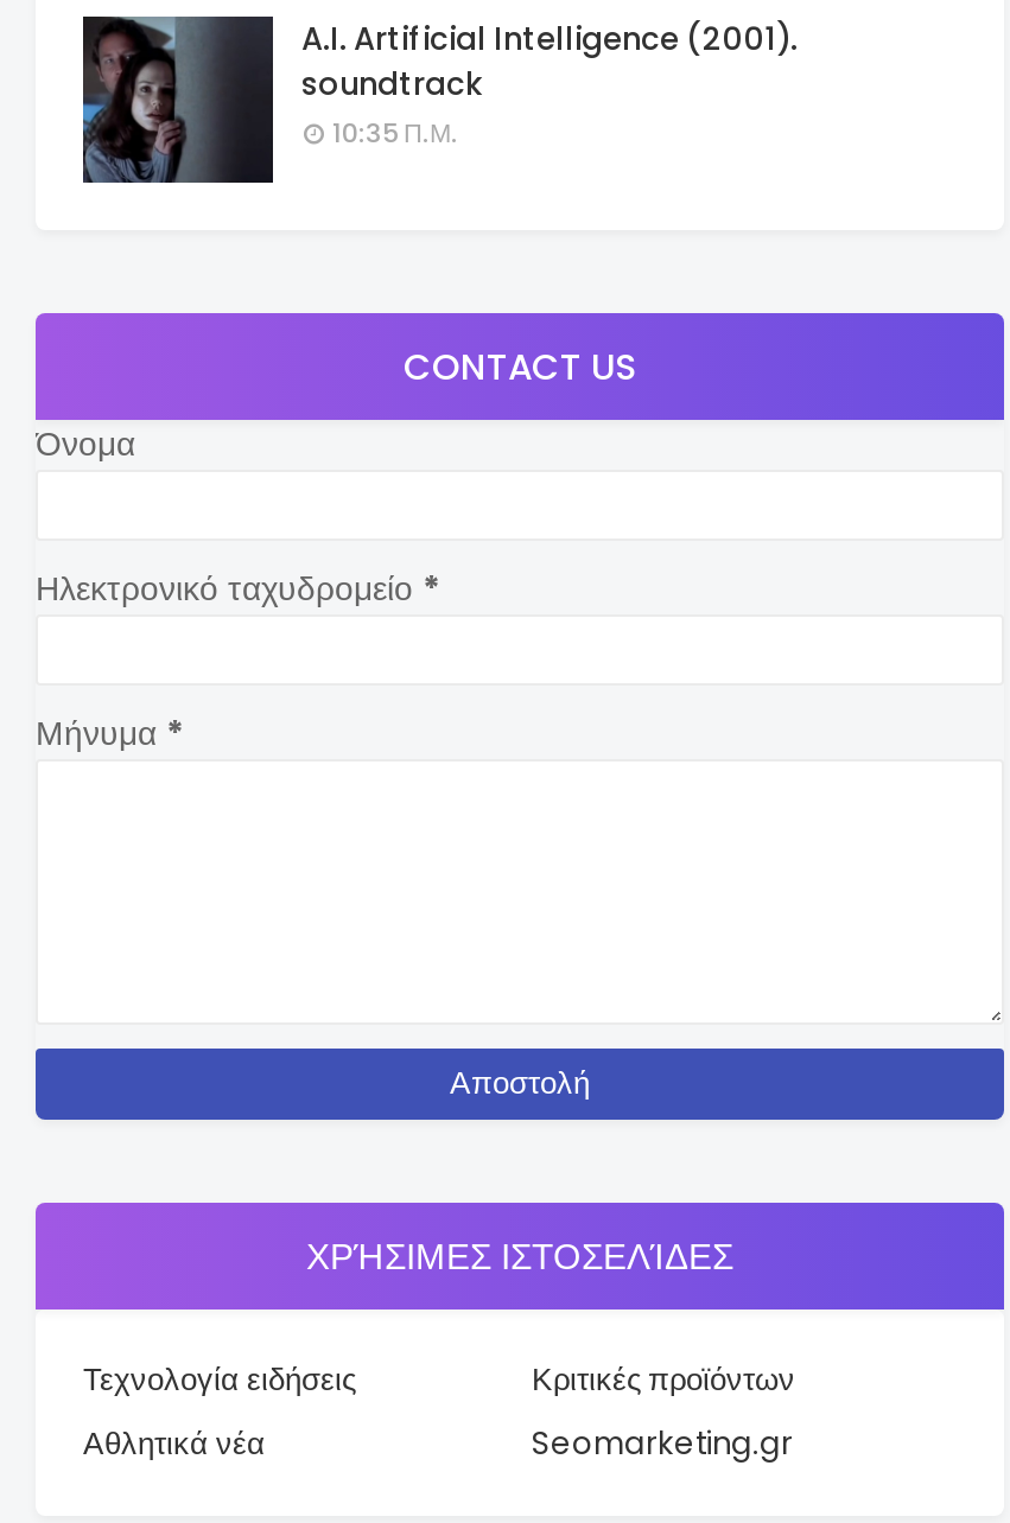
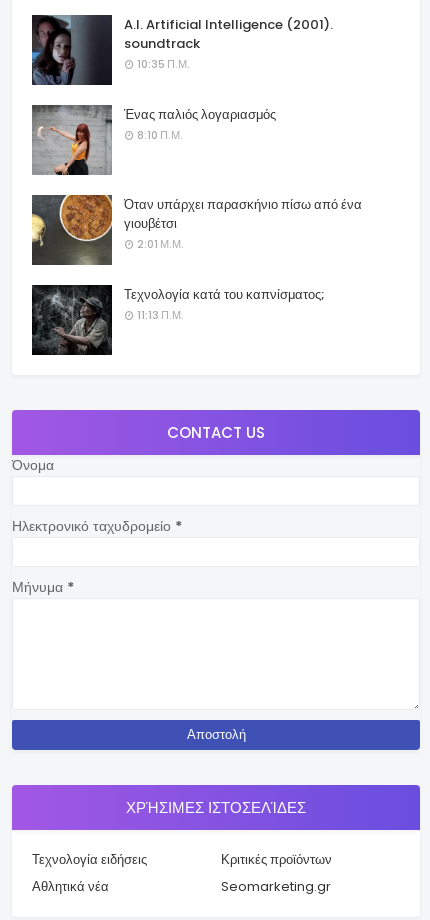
none -> [31,104,276,176] [image] | Ένας παλιός λογαριασμός | 8:10 Π.Μ.
none -> [31,194,362,323] [image] | Όταν υπάρχει παρασκήνιο πίσω από ένα | γιουβέτσι | 2:01 Μ.Μ. | Τεχνολογία κατά του καπνίσματος; | 11:13 Π.Μ.
none -> [31,284,111,356] [image]

